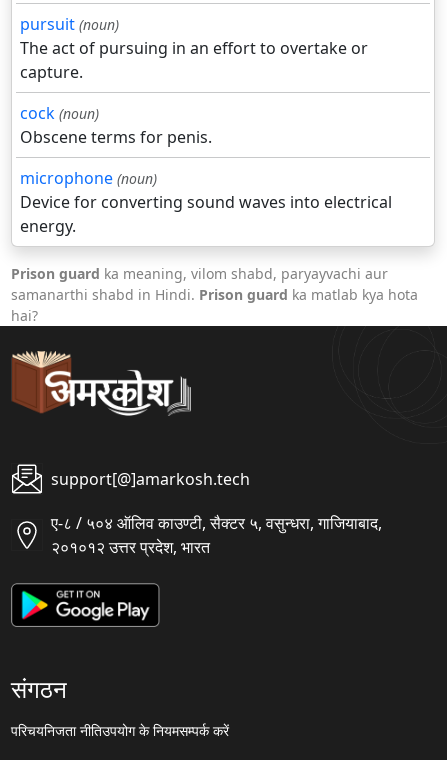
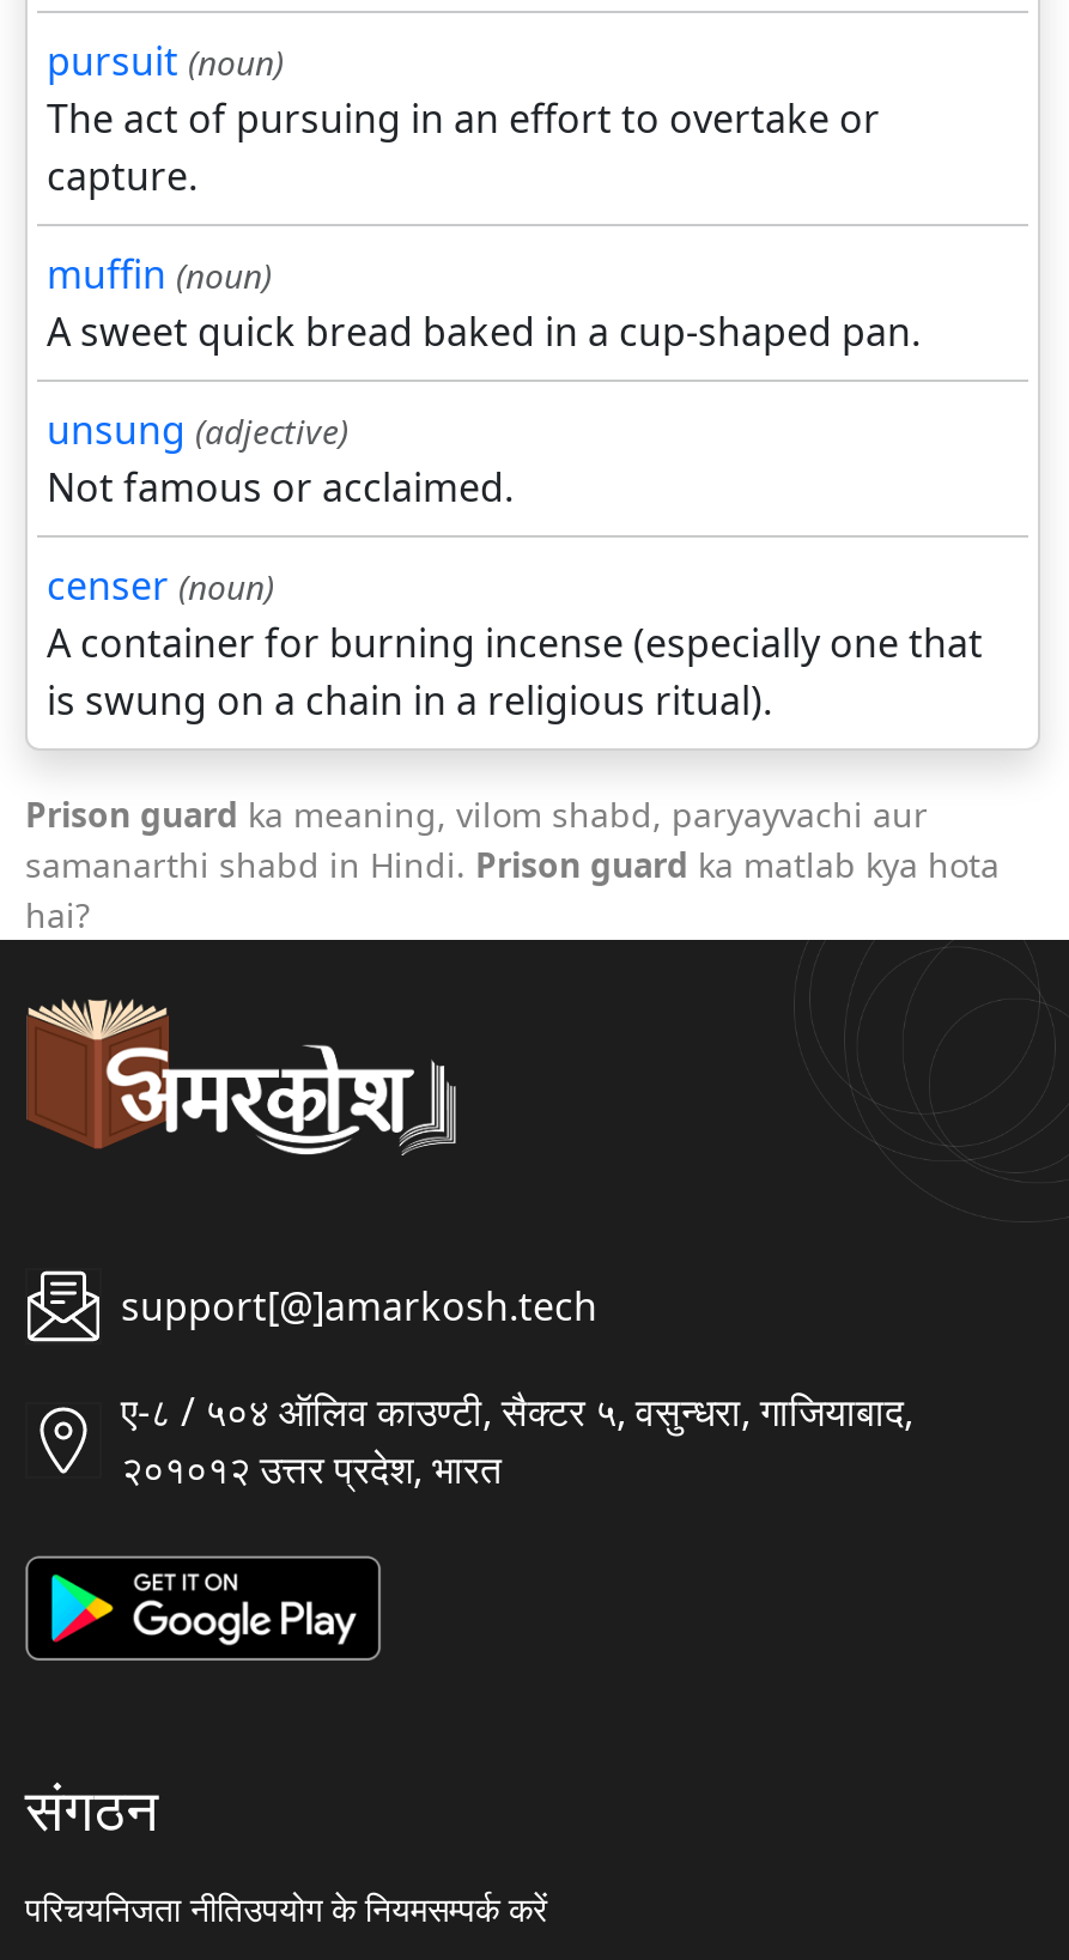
[20,102,392,237] cock (noun) | Obscene terms for penis. | microphone (noun) | Device for converting sound waves into electrical | energy. -> [47,248,983,727] muffin (noun) | A sweet quick bread baked in a cup-shaped pan. | unsung (adjective) | Not famous or acclaimed. | censer (noun) | A container for burning incense (especially one that | is swung on a chain in a religious ritual).

